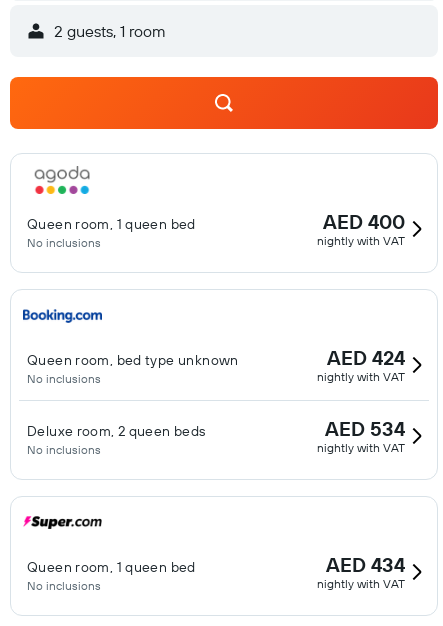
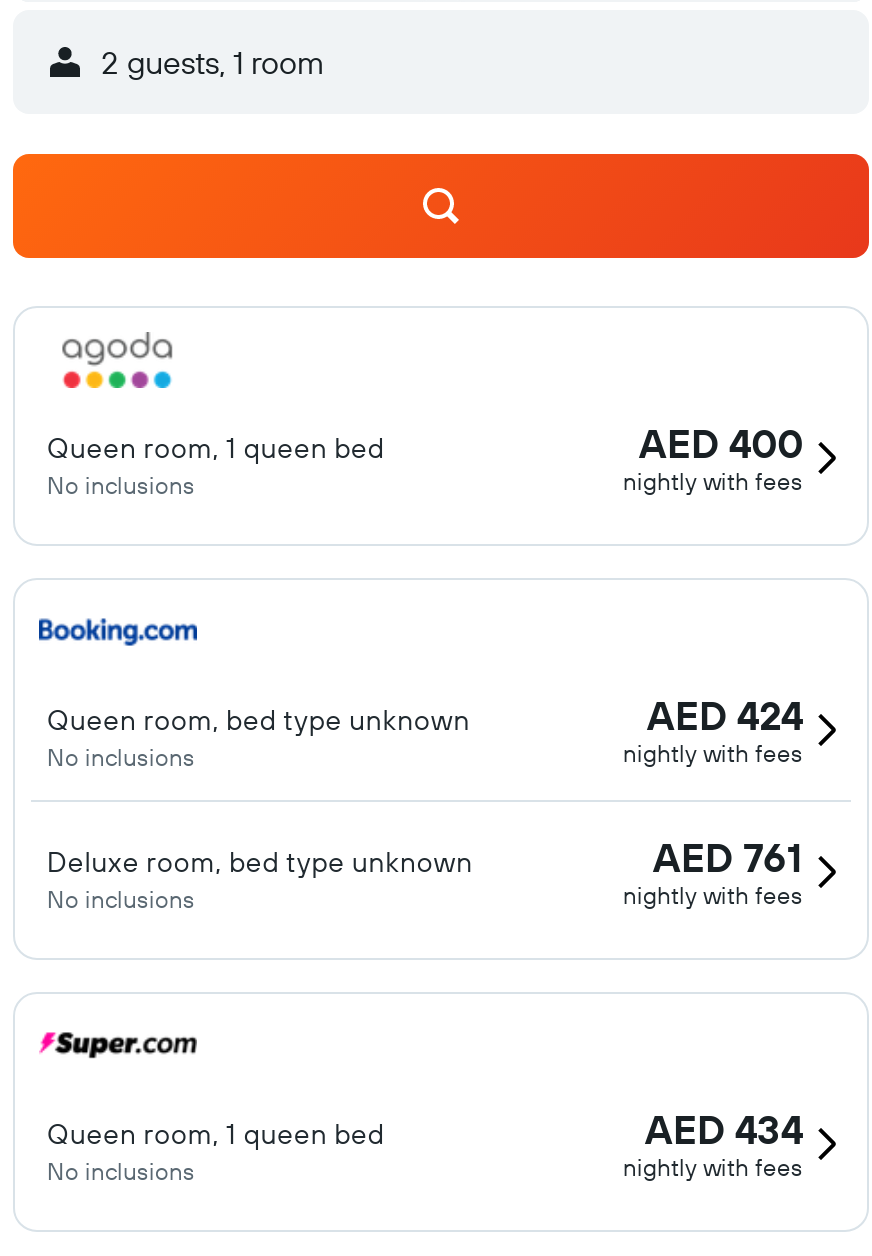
[317,233,405,248] nightly with VAT -> [623,466,803,496] nightly with fees
[317,369,405,384] nightly with VAT -> [623,738,803,768] nightly with fees
[325,416,405,441] AED 534 -> [653,832,803,882] AED 761
[27,422,205,440] Deluxe room, 2 queen beds -> [47,844,473,880] Deluxe room, bed type unknown
[317,440,405,455] nightly with VAT -> [623,880,803,910] nightly with fees
[317,576,405,591] nightly with VAT -> [623,1152,803,1182] nightly with fees

